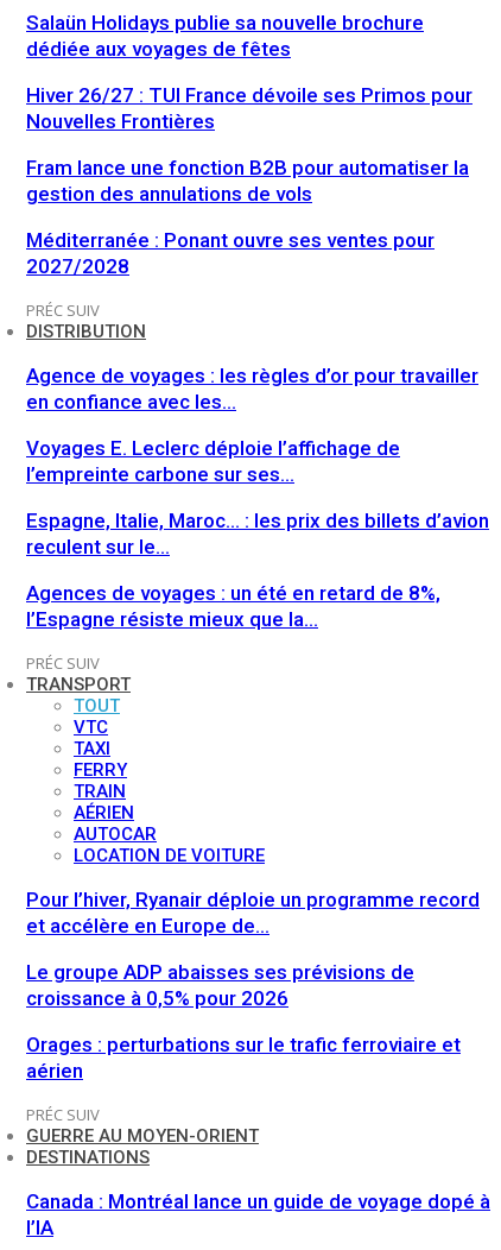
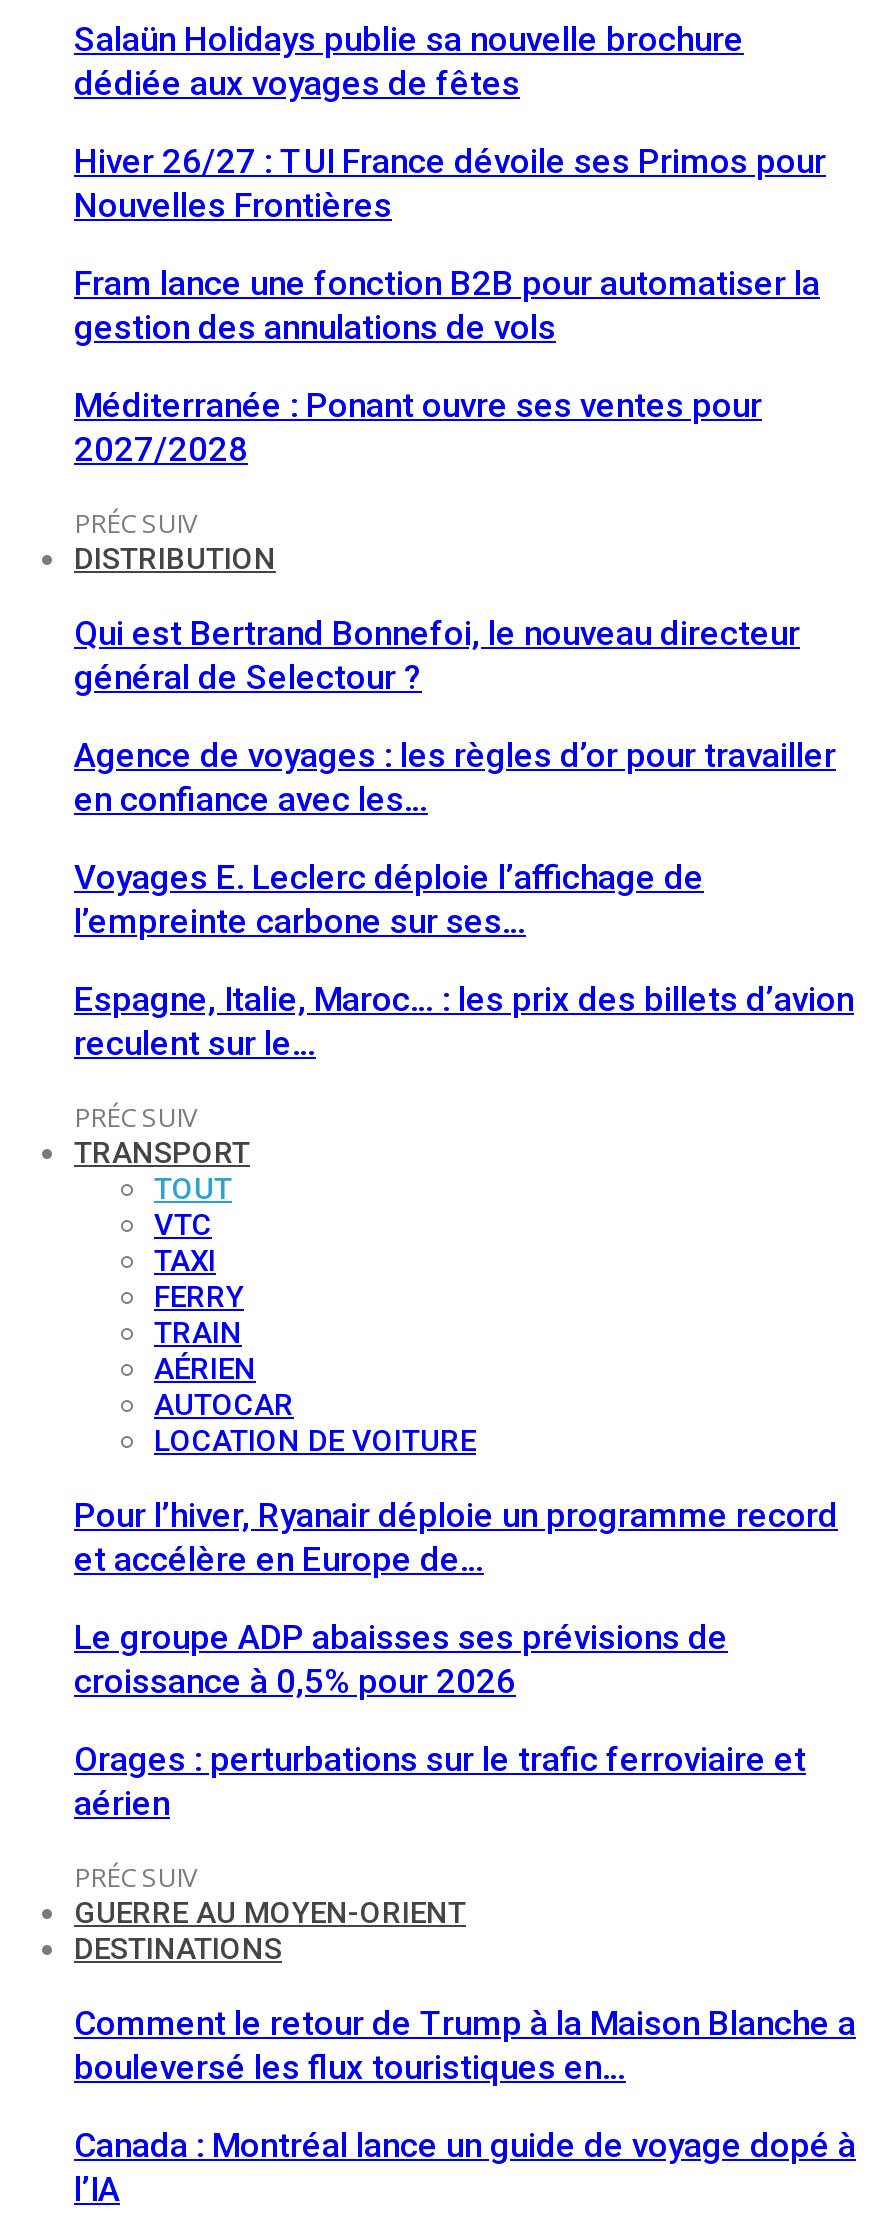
none -> [74,613,800,697] Qui est Bertrand Bonnefoi, le nouveau directeur | général de Selectour ?
[26,581,440,631] Agences de voyages : un été en retard de 8%, | l’Espagne résiste mieux que la… -> none
none -> [74,2003,856,2087] Comment le retour de Trump à la Maison Blanche a | bouleversé les flux touristiques en…

